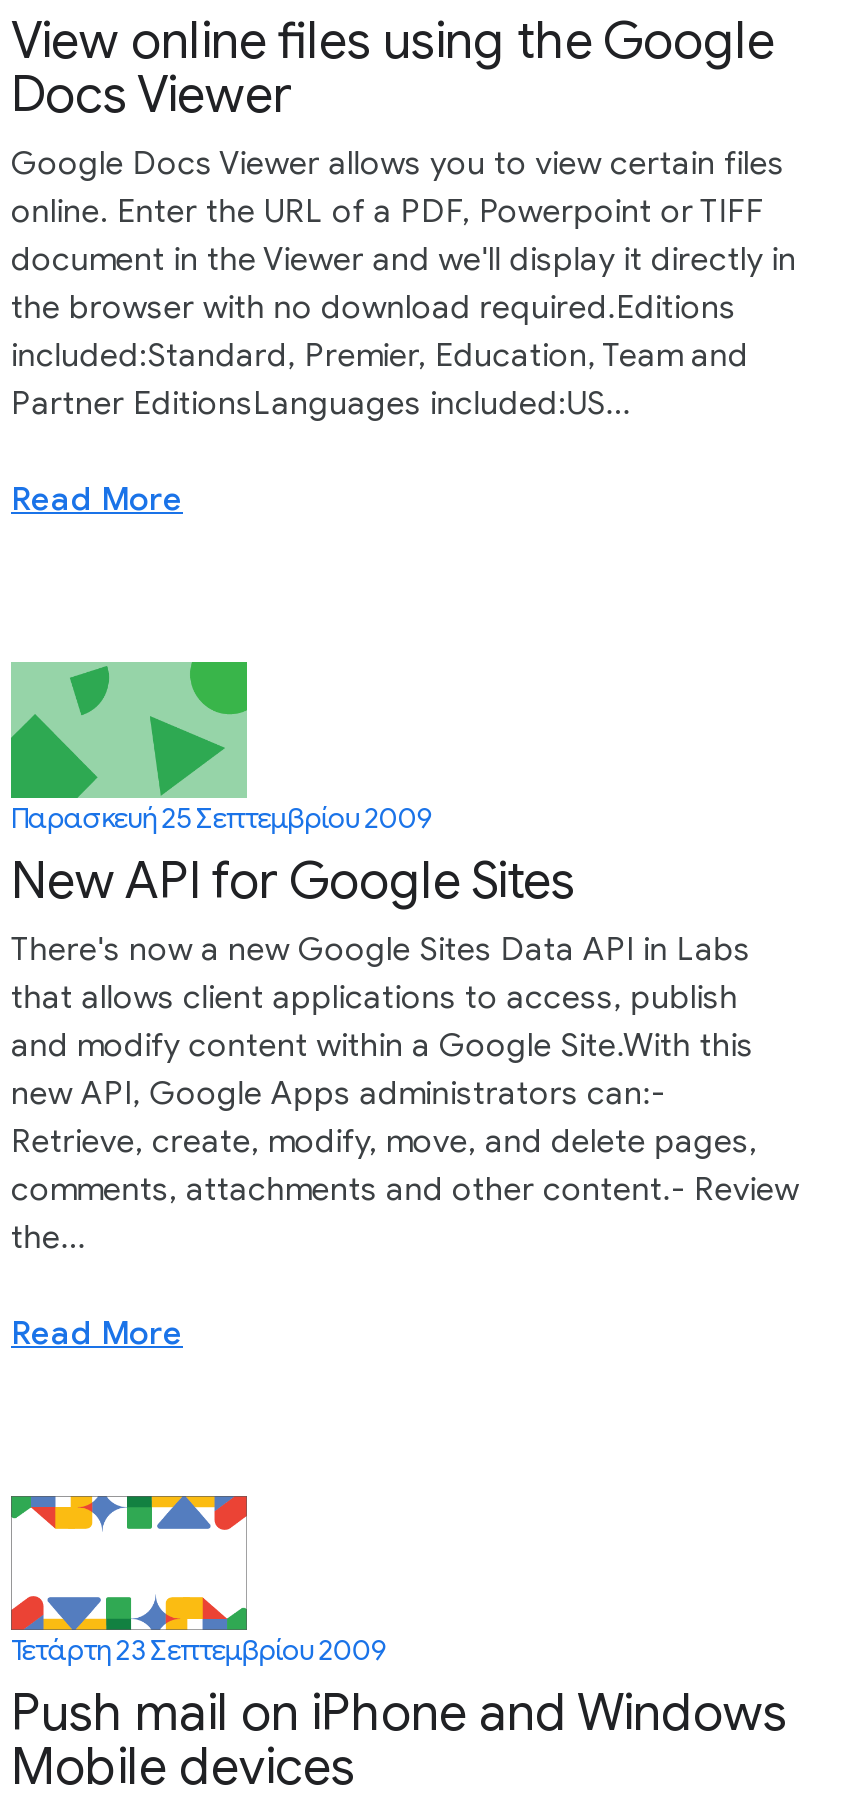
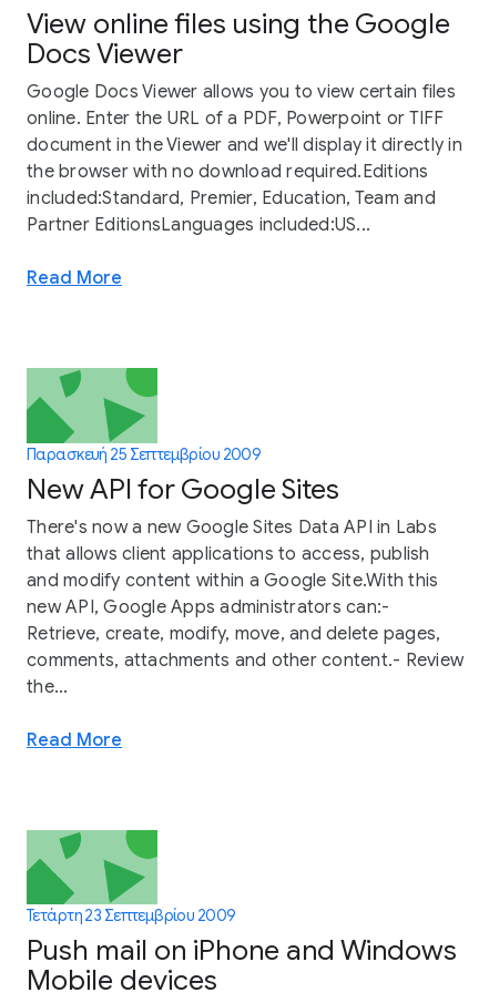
[9,1494,249,1628] [image] -> [26,829,159,903] [image]

